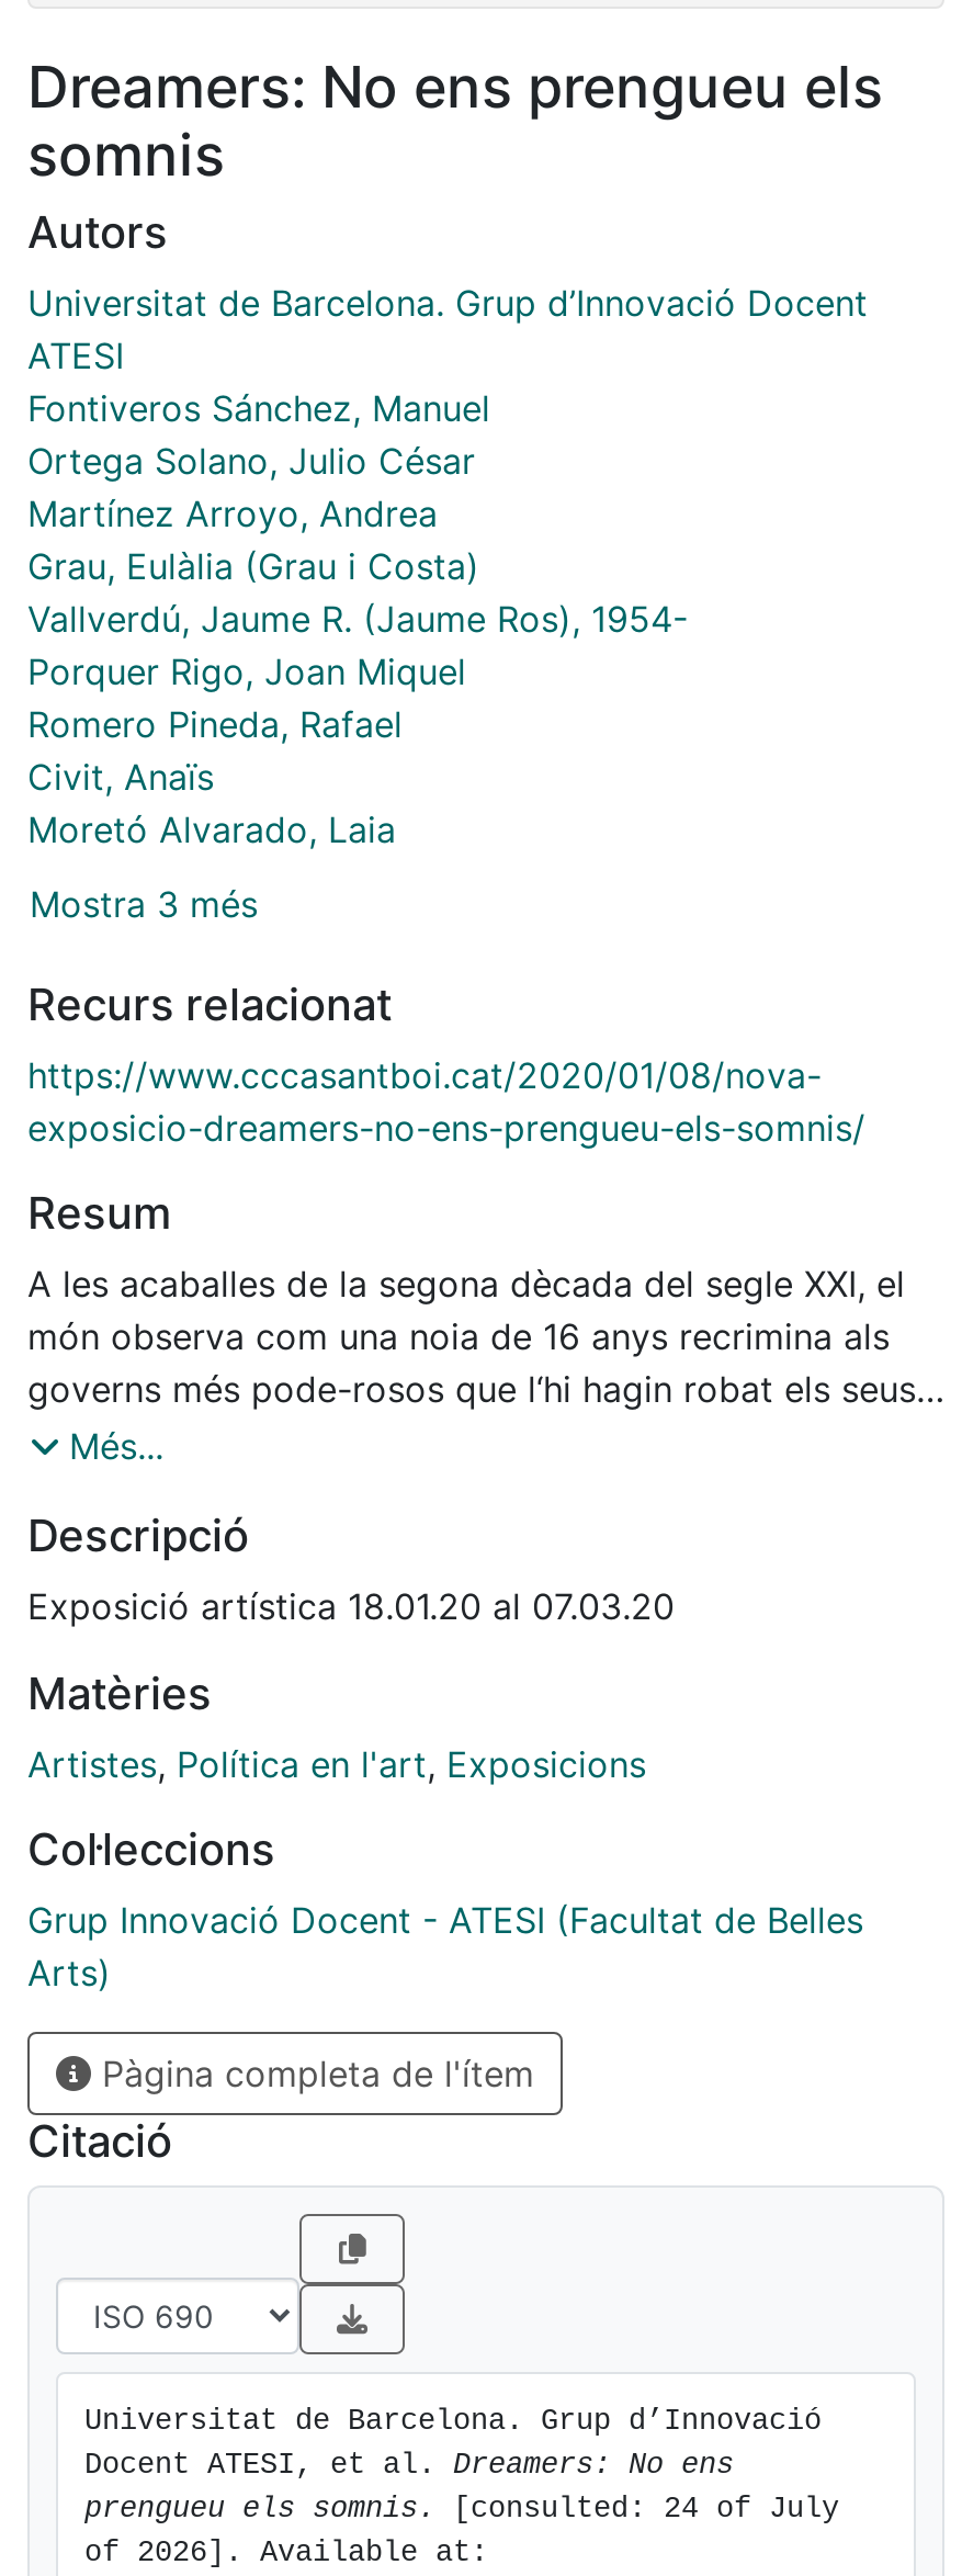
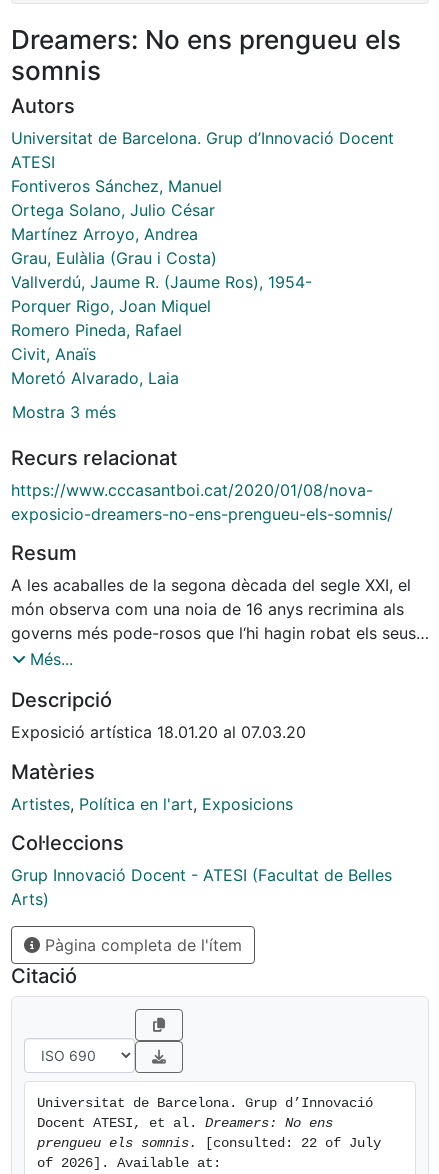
[84,2492,839,2525] prengueu els somnis. [consulted: 24 of July -> [37,1136,381,1151] prengueu els somnis. [consulted: 22 of July

